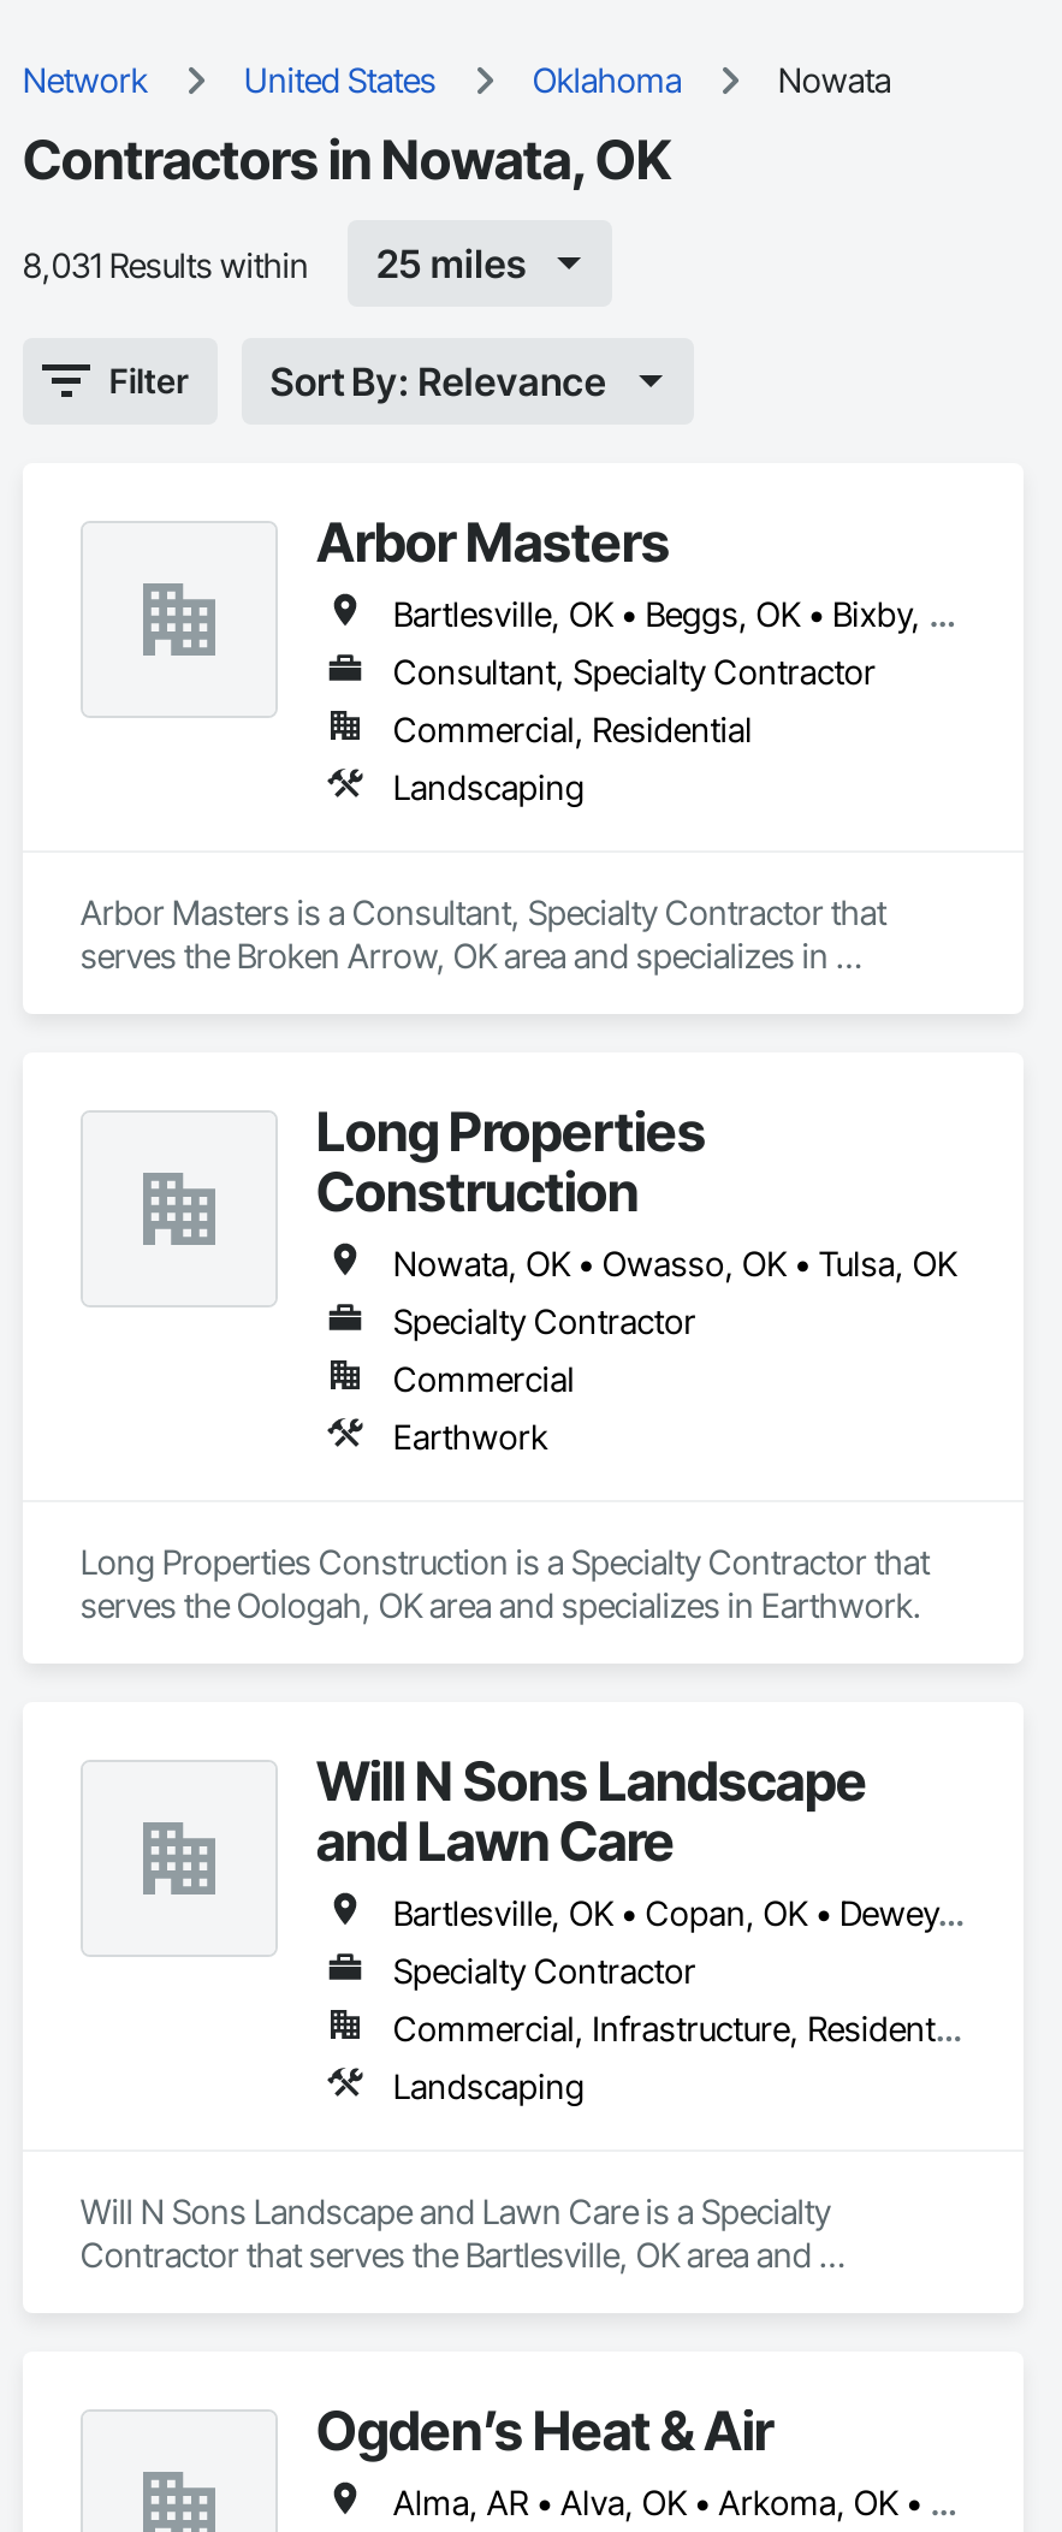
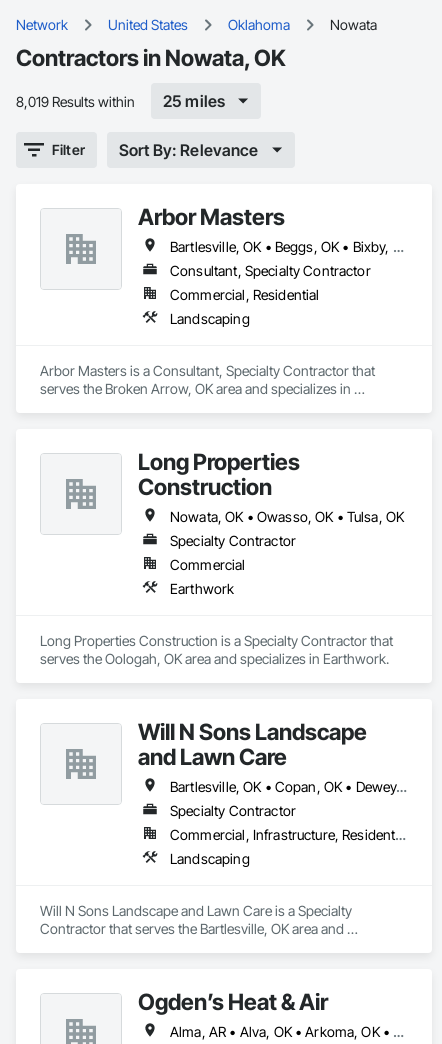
[23,243,309,284] 8,031 Results within -> [16,92,135,109] 8,019 Results within

